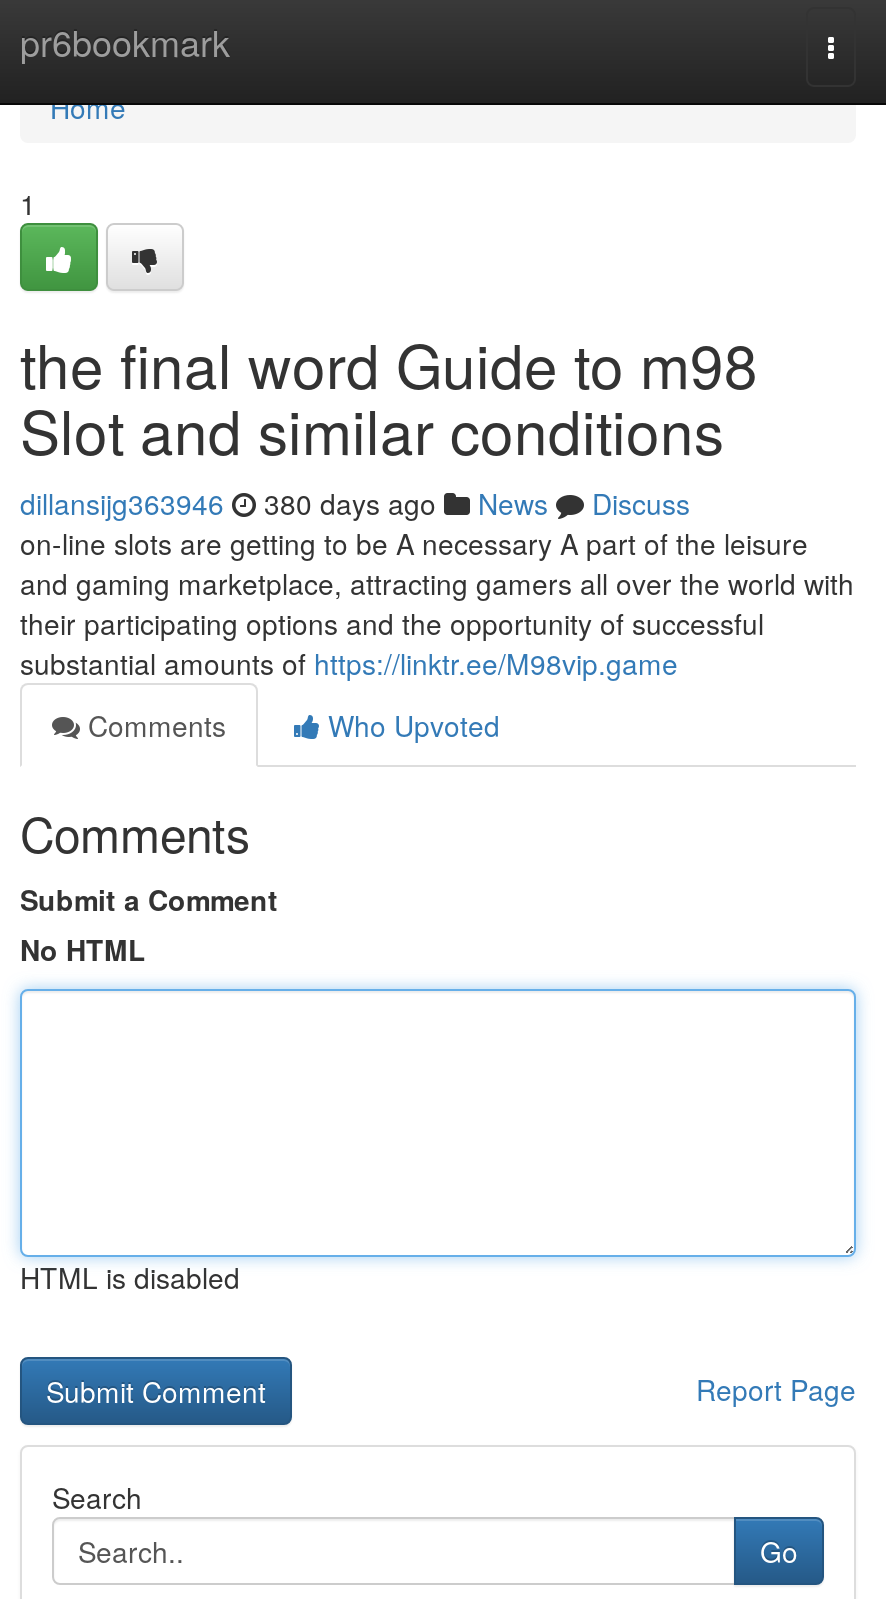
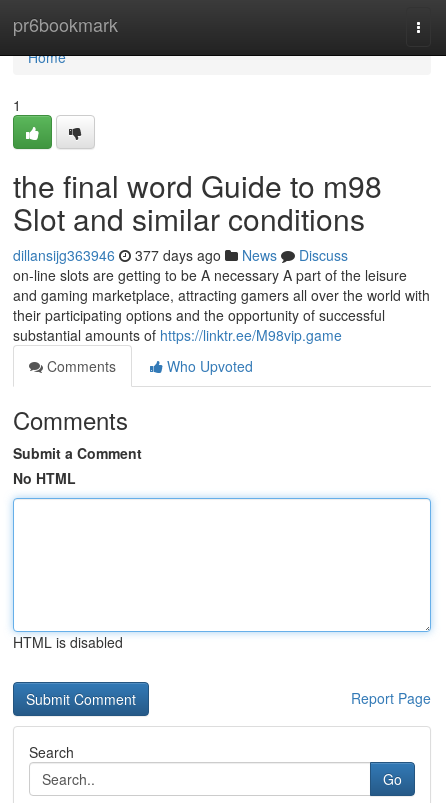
[20,483,690,523] dillansijg363946 380 days ago News Discuss -> [13,245,348,265] dillansijg363946 377 days ago News Discuss

